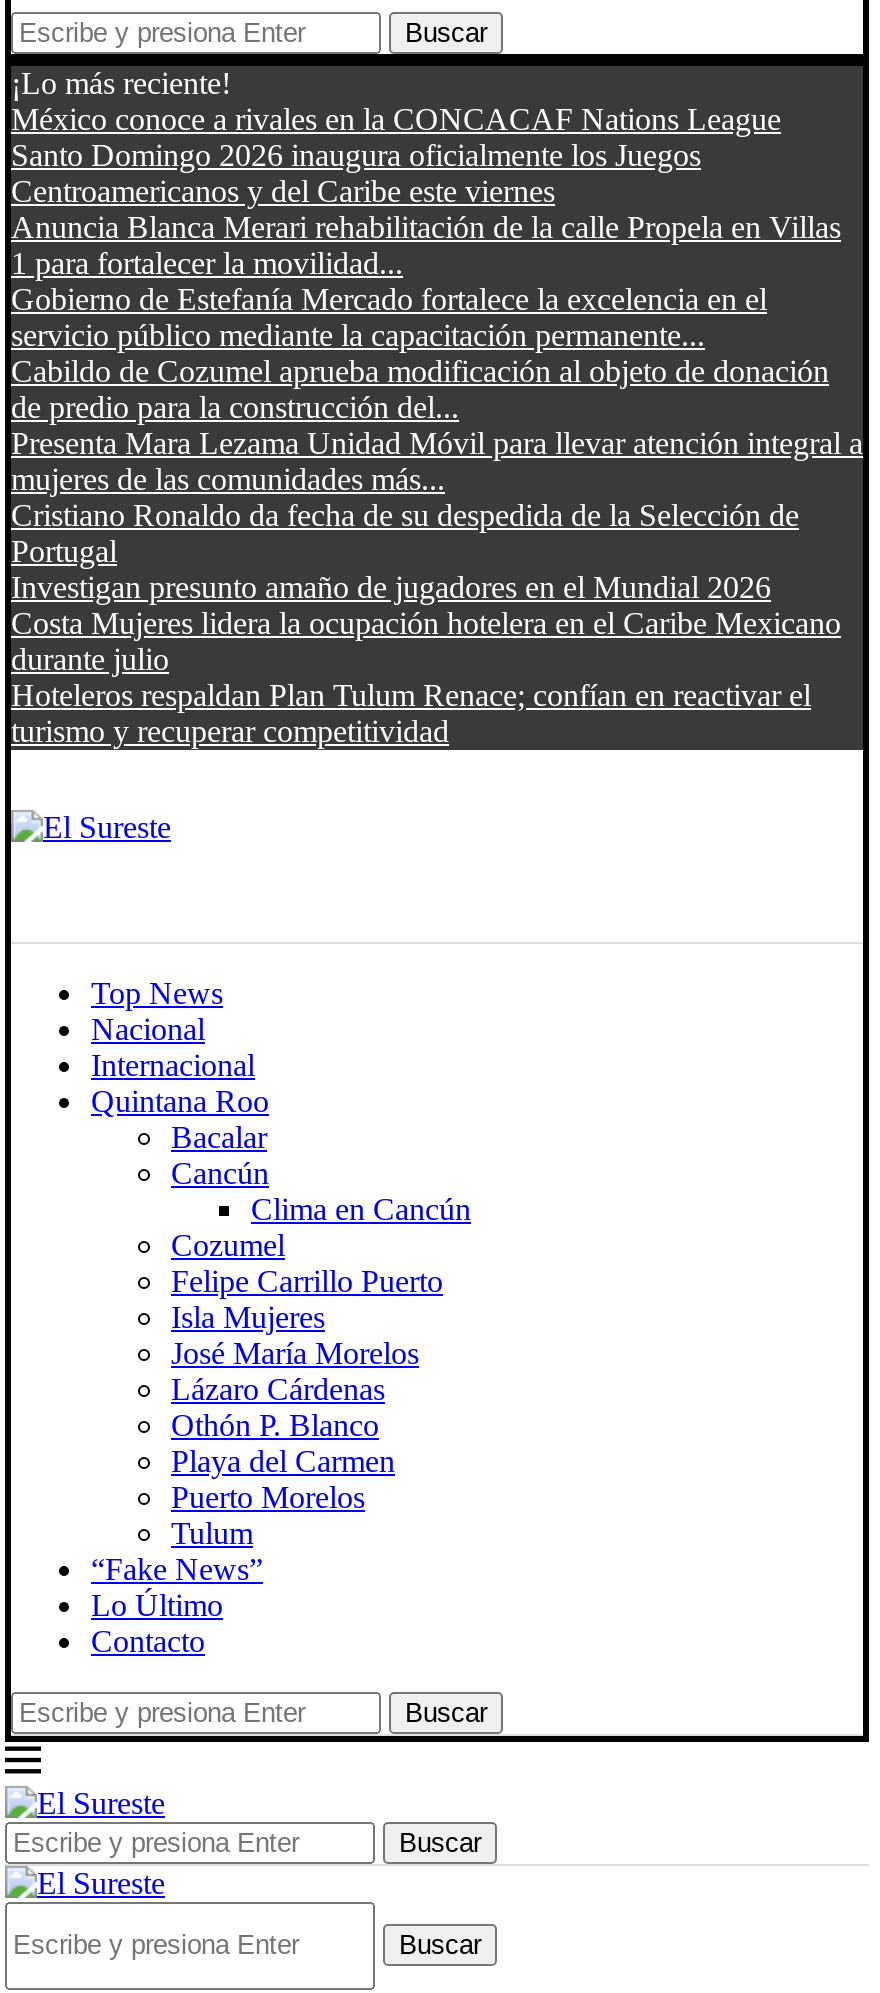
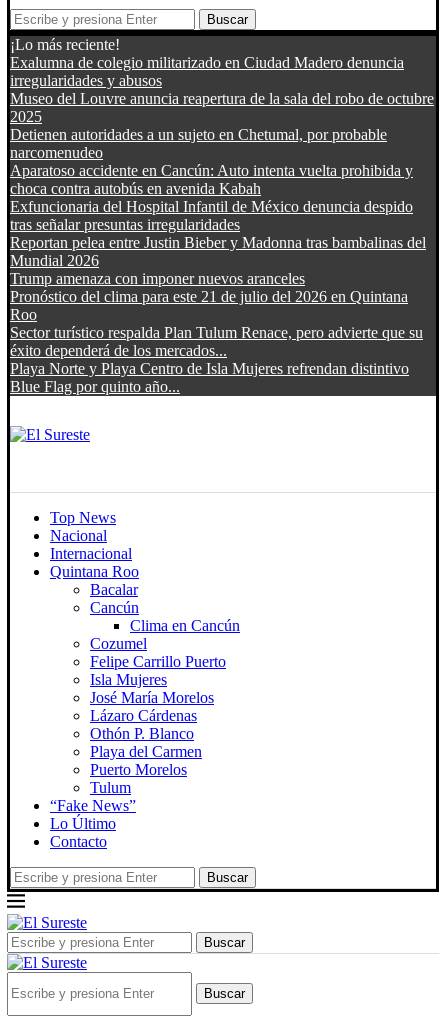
[11,102,863,748] México conoce a rivales en la CONCACAF Nations League | Santo Domingo 2026 inaugura oficialmente los Juegos | Centroamericanos y del Caribe este viernes | Anuncia Blanca Merari rehabilitación de la calle Propela en Villas | 1 para fortalecer la movilidad... | Gobierno de Estefanía Mercado fortalece la excelencia en el | servicio público mediante la capacitación permanente... | Cabildo de Cozumel aprueba modificación al objeto de donación | de predio para la construcción del... | Presenta Mara Lezama Unidad Móvil para llevar atención integral a | mujeres de las comunidades más... | Cristiano Ronaldo da fecha de su despedida de la Selección de | Portugal | Investigan presunto amaño de jugadores en el Mundial 2026 | Costa Mujeres lidera la ocupación hotelera en el Caribe Mexicano | durante julio | Hoteleros respaldan Plan Tulum Renace; confían en reactivar el | turismo y recuperar competitividad -> [10,54,434,395] Exalumna de colegio militarizado en Ciudad Madero denuncia | irregularidades y abusos | Museo del Louvre anuncia reapertura de la sala del robo de octubre | 2025 | Detienen autoridades a un sujeto en Chetumal, por probable | narcomenudeo | Aparatoso accidente en Cancún: Auto intenta vuelta prohibida y | choca contra autobús en avenida Kabah | Exfuncionaria del Hospital Infantil de México denuncia despido | tras señalar presuntas irregularidades | Reportan pelea entre Justin Bieber y Madonna tras bambalinas del | Mundial 2026 | Trump amenaza con imponer nuevos aranceles | Pronóstico del clima para este 21 de julio del 2026 en Quintana | Roo | Sector turístico respalda Plan Tulum Renace, pero advierte que su | éxito dependerá de los mercados... | Playa Norte y Playa Centro de Isla Mujeres refrendan distintivo | Blue Flag por quinto año...

